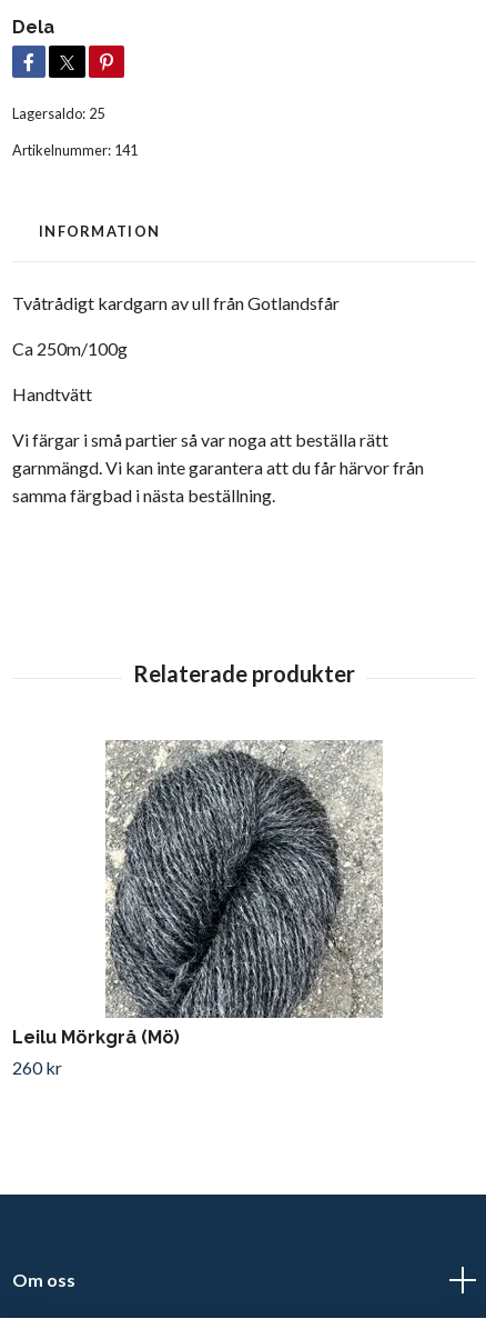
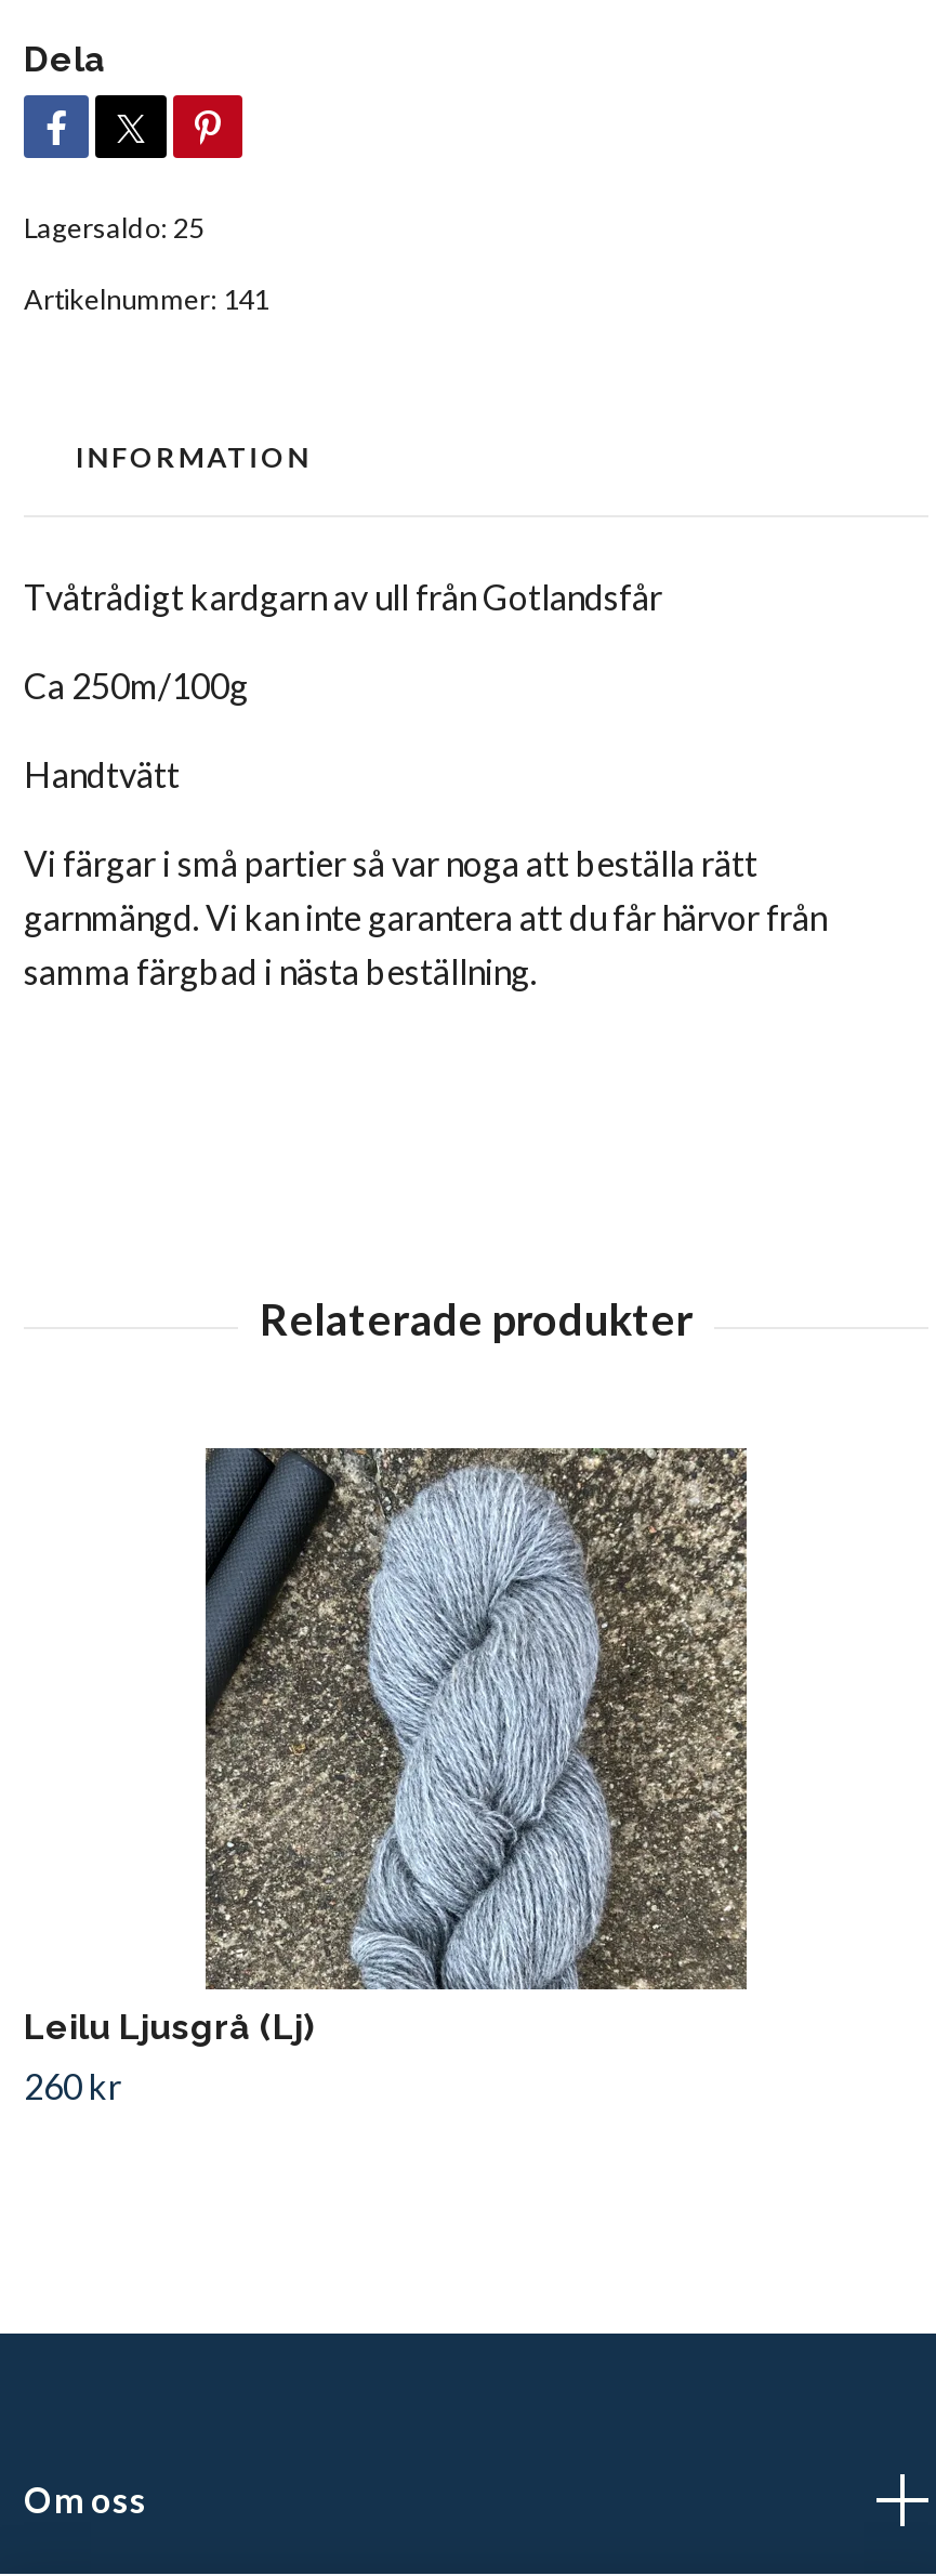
[12,740,383,1048] [image] | Leilu Mörkgrå (Mö) -> [24,1446,749,2048] [image] | Leilu Ljusgrå (Lj)

